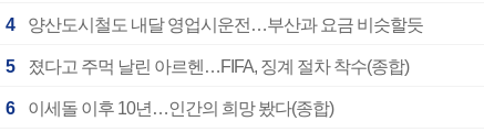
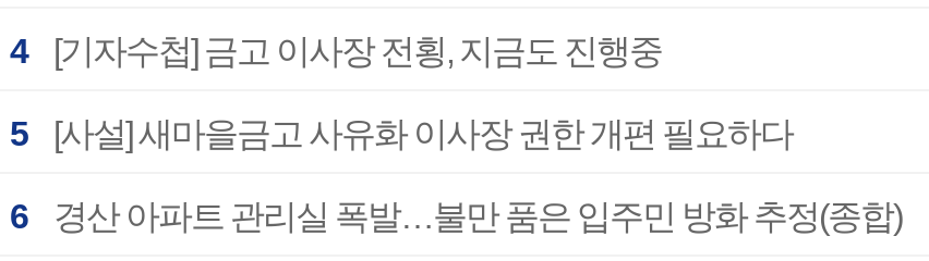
[28,15,423,34] 양산도시철도 내달 영업시운전…부산과 요금 비슷할듯 -> [53,33,662,70] [기자수첩] 금고 이사장 전횡, 지금도 진행중
[28,57,409,76] 졌다고 주먹 날린 아르헨…FIFA, 징계 절차 착수(종합) -> [53,115,793,152] [사설] 새마을금고 사유화 이사장 권한 개편 필요하다
[28,99,333,118] 이세돌 이후 10년…인간의 희망 봤다(종합) -> [53,198,902,235] 경산 아파트 관리실 폭발…불만 품은 입주민 방화 추정(종합)

